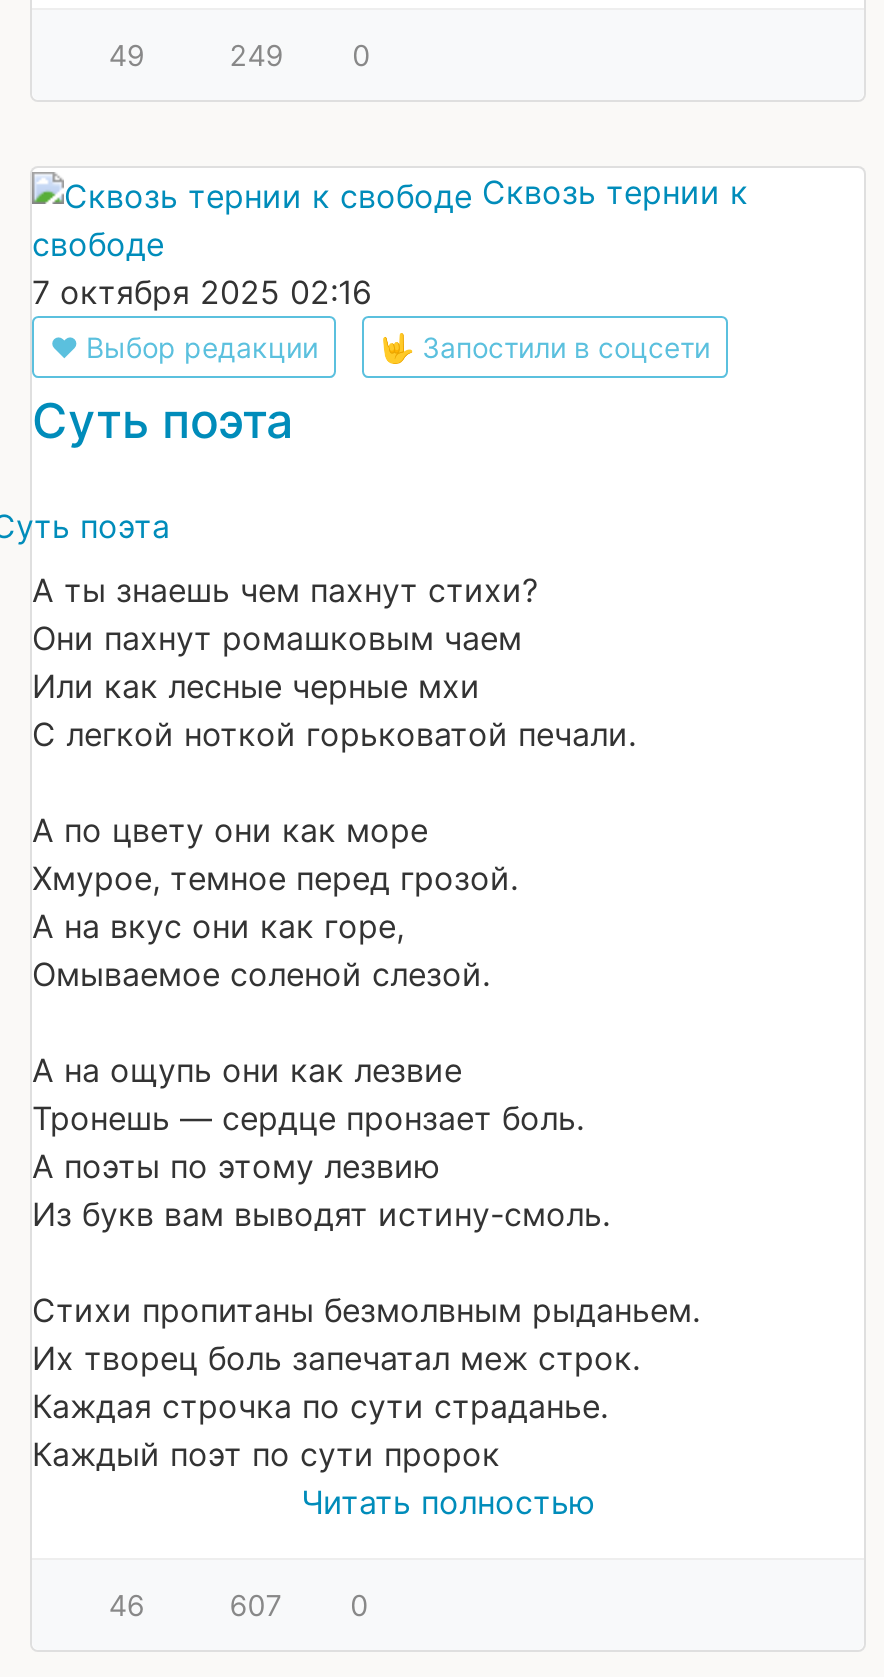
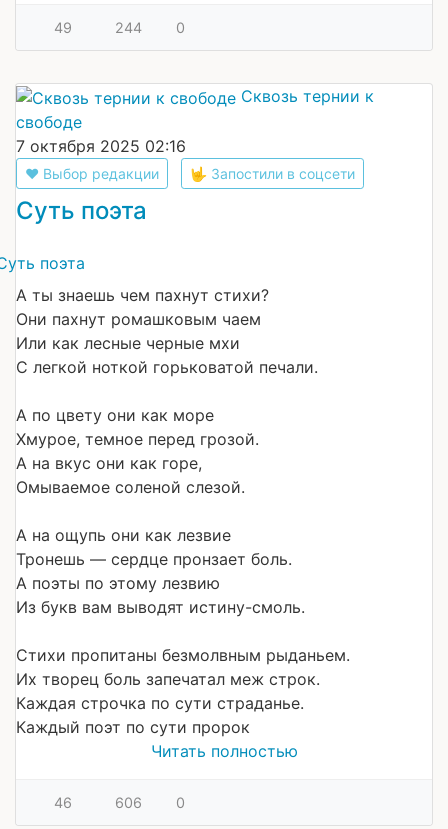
[222,38,284,72] 249 -> [111,19,142,36] 244
[222,1589,282,1623] 607 -> [111,794,142,811] 606

